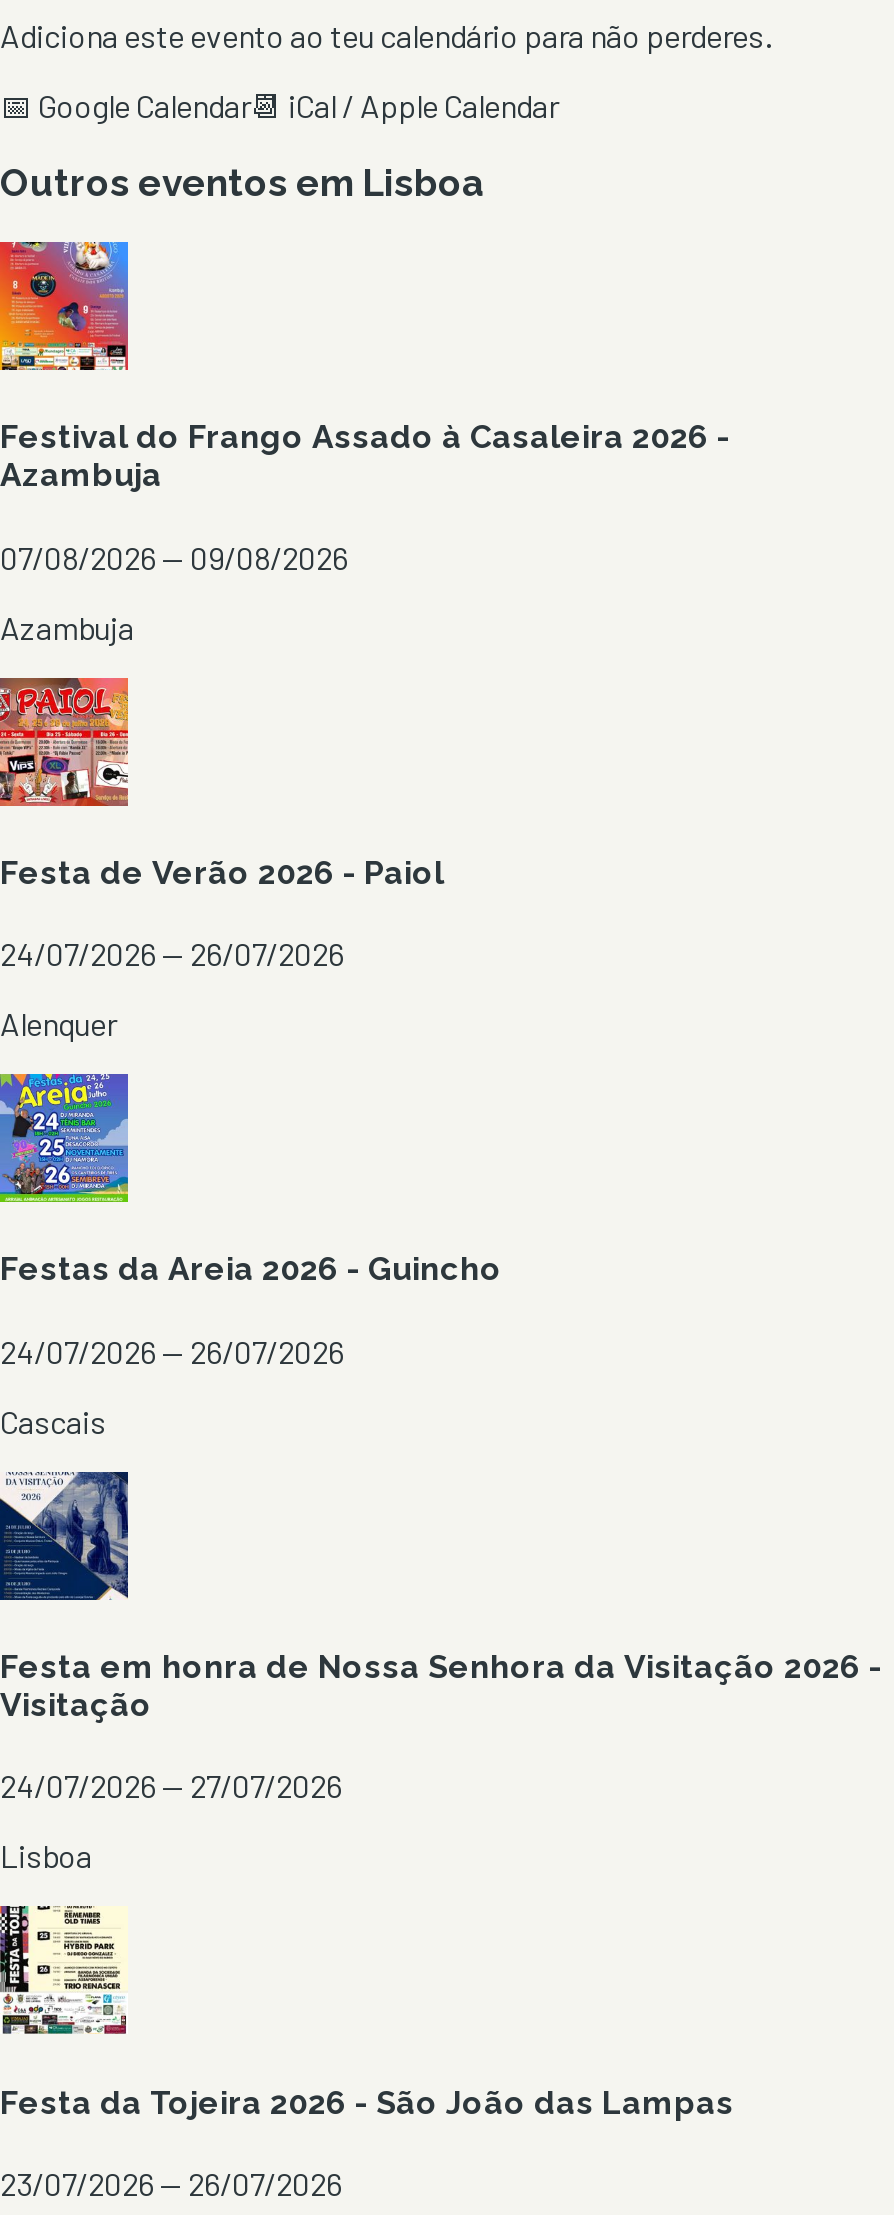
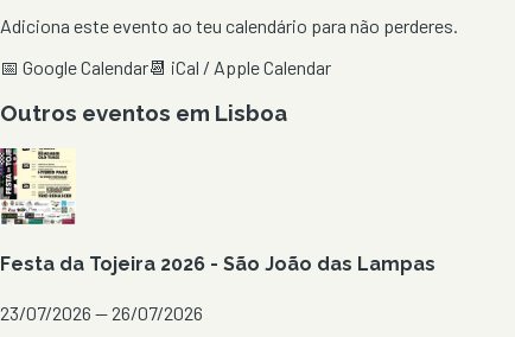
[0,240,730,645] [image] | Festival do Frango Assado à Casaleira 2026 - | Azambuja | 07/08/2026 — 09/08/2026 | Azambuja -> none
[0,676,444,1042] [image] | Festa de Verão 2026 - Paiol | 24/07/2026 — 26/07/2026 | Alenquer -> none
[0,1072,502,1439] [image] | Festas da Areia 2026 - Guincho | 24/07/2026 — 26/07/2026 | Cascais -> none
[0,1470,882,1874] [image] | Festa em honra de Nossa Senhora da Visitação 2026 - | Visitação | 24/07/2026 — 27/07/2026 | Lisboa -> none

